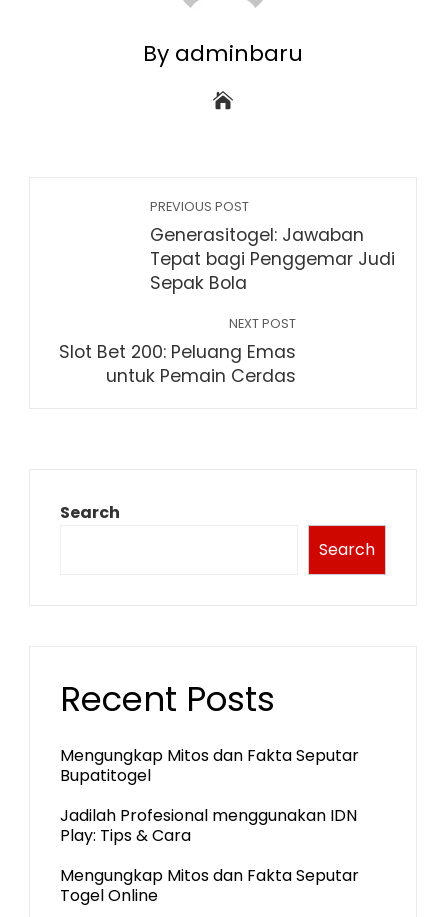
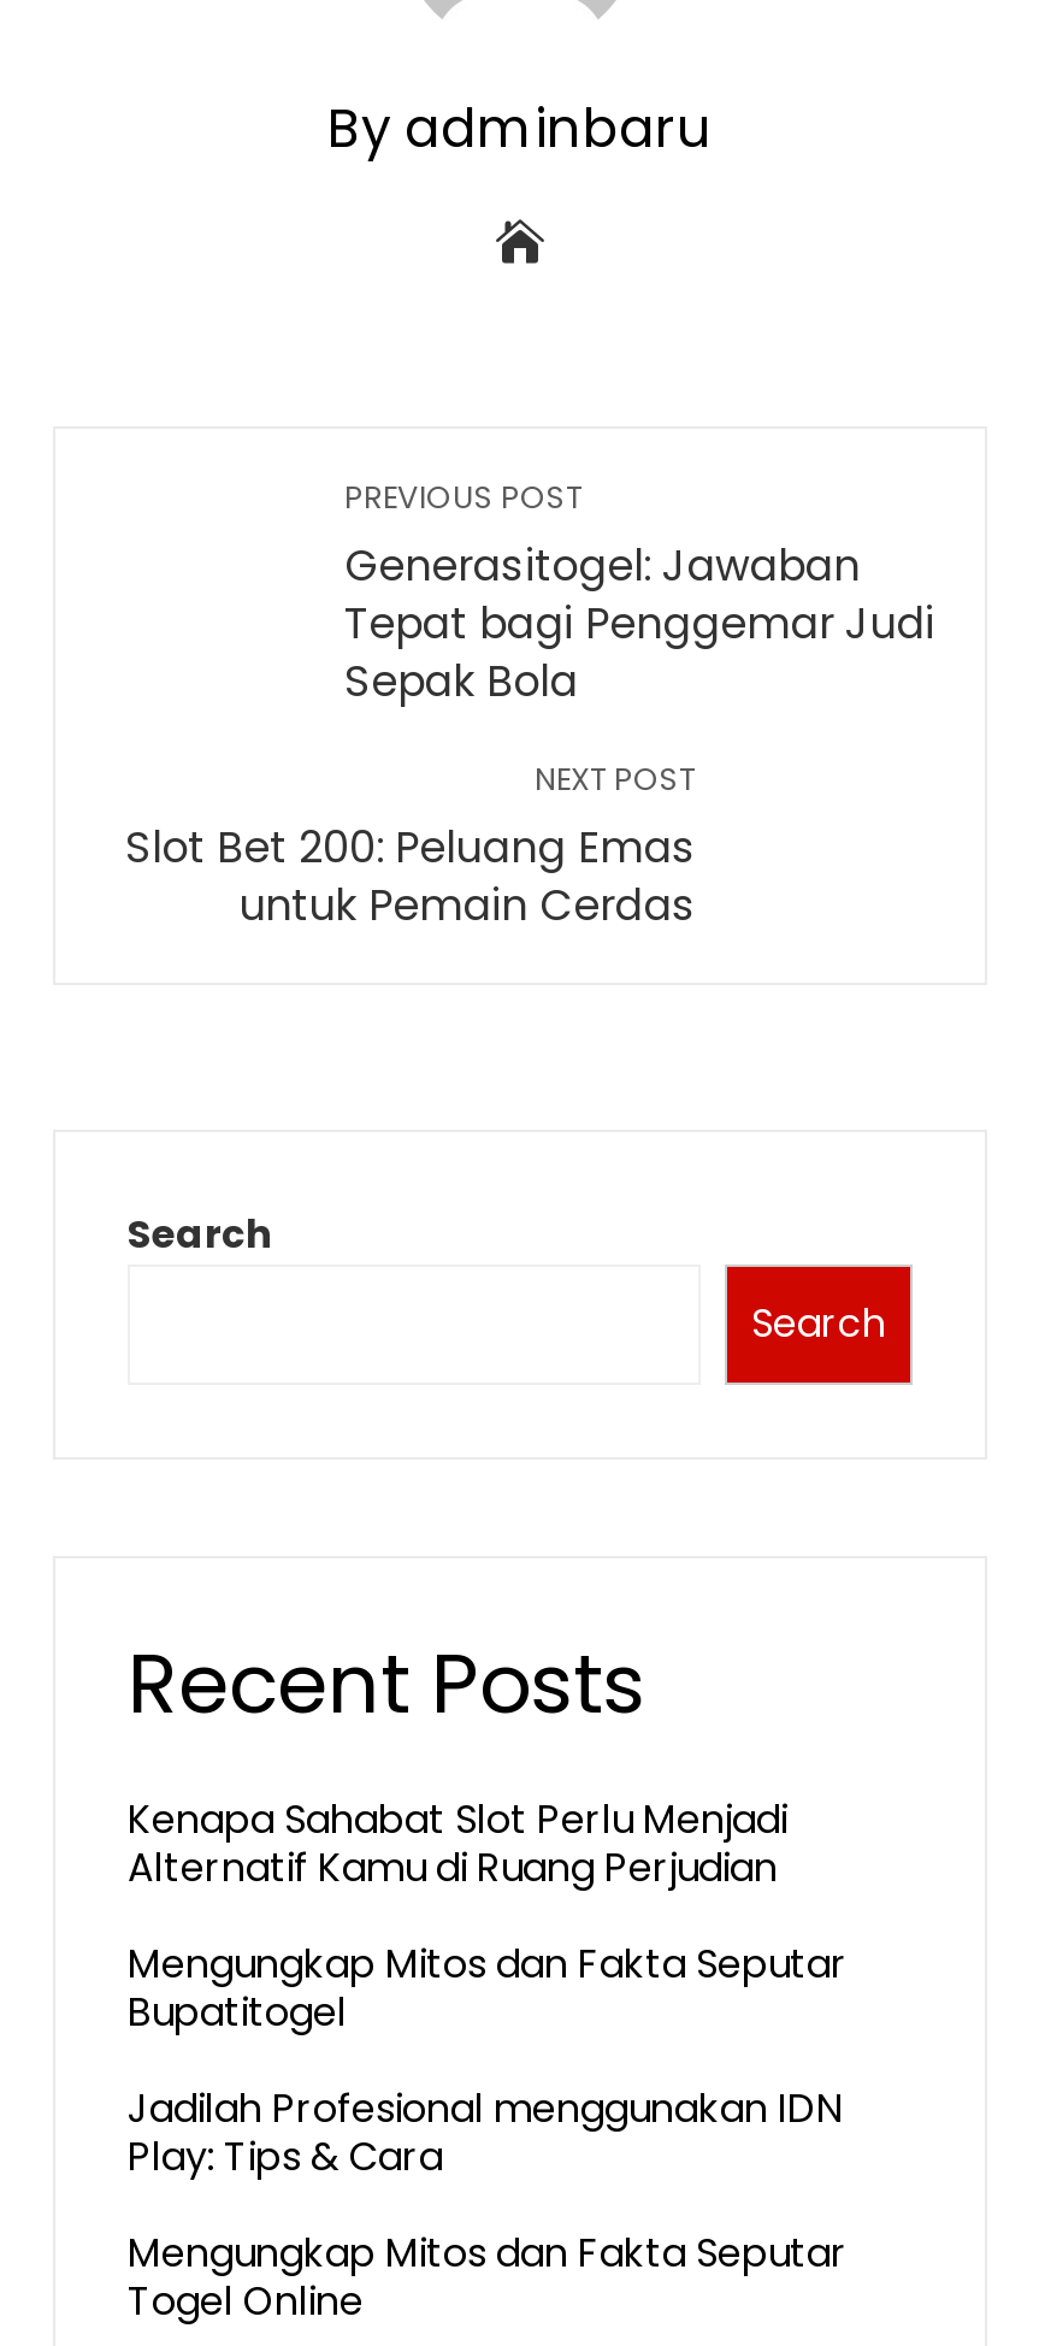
none -> [128,1792,787,1896] Kenapa Sahabat Slot Perlu Menjadi | Alternatif Kamu di Ruang Perjudian

